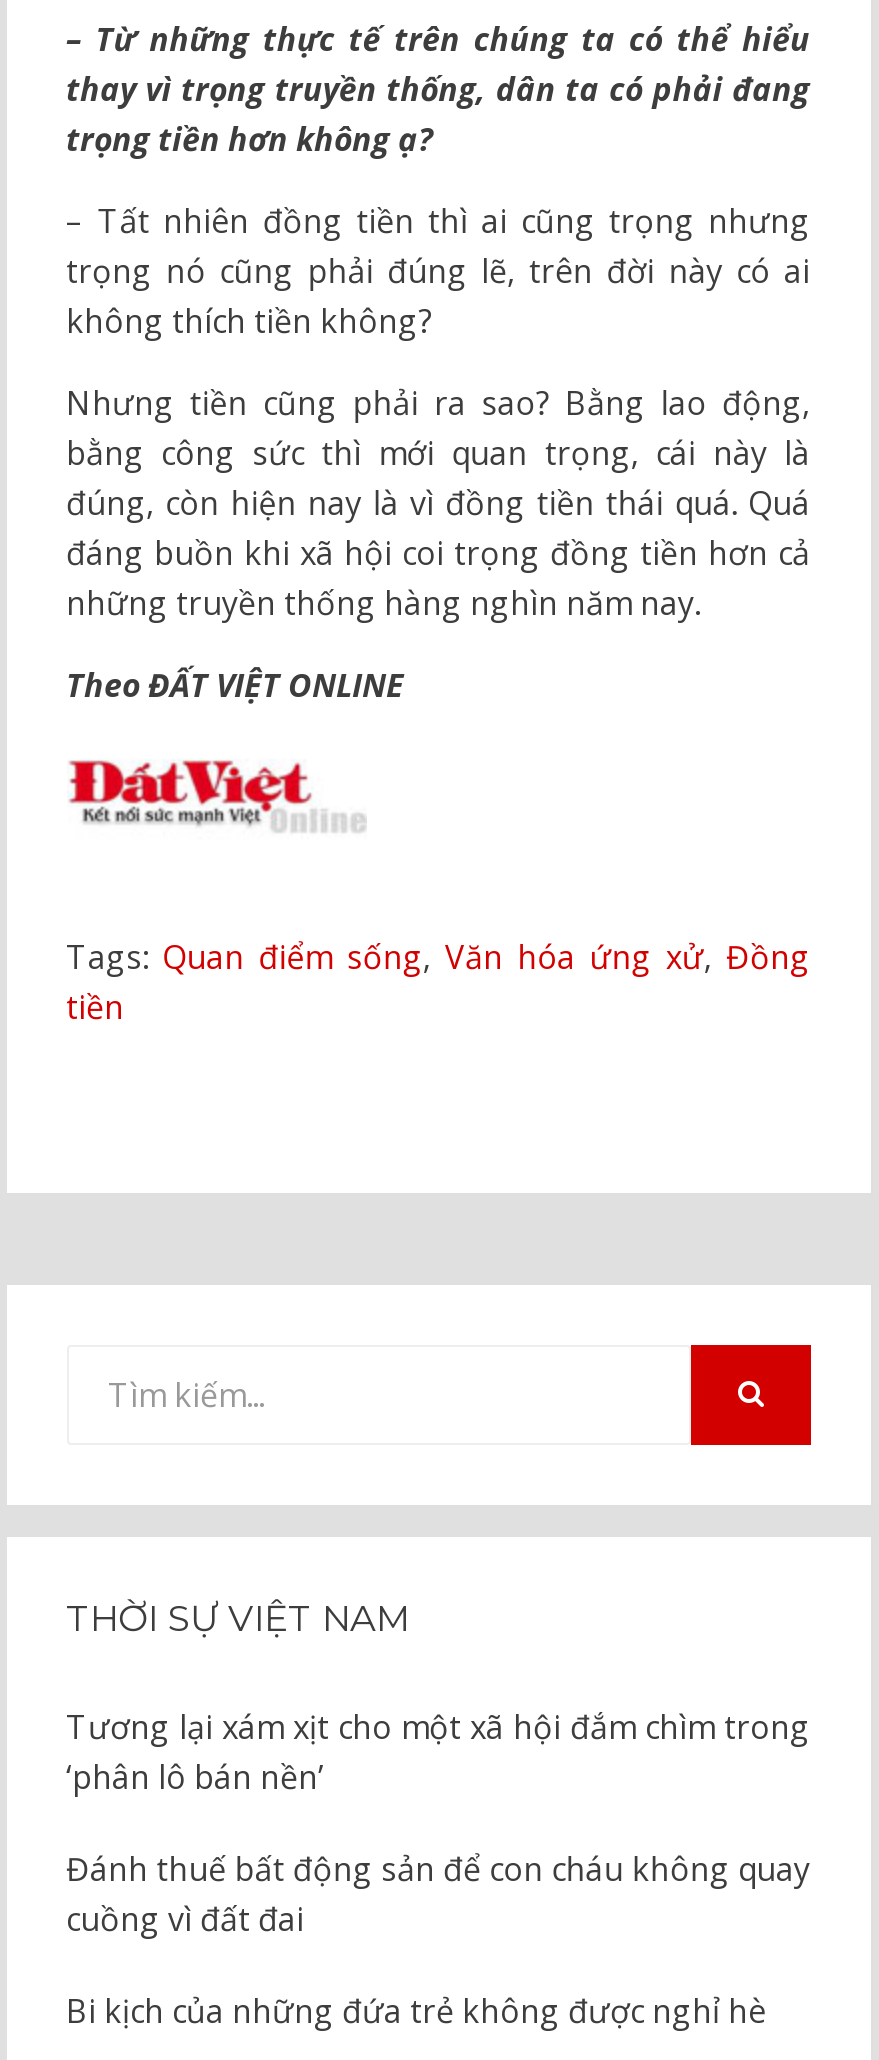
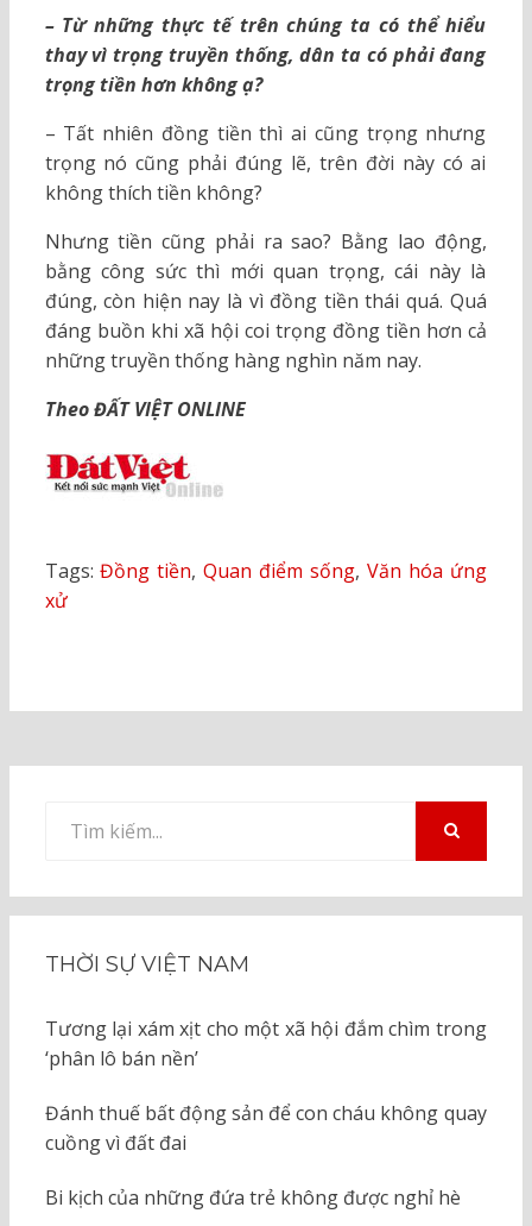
[66,935,810,1029] Tags: Quan điểm sống, Văn hóa ứng xử, Đồng | tiền -> [45,558,486,613] Tags: Đồng tiền, Quan điểm sống, Văn hóa ứng | xử

